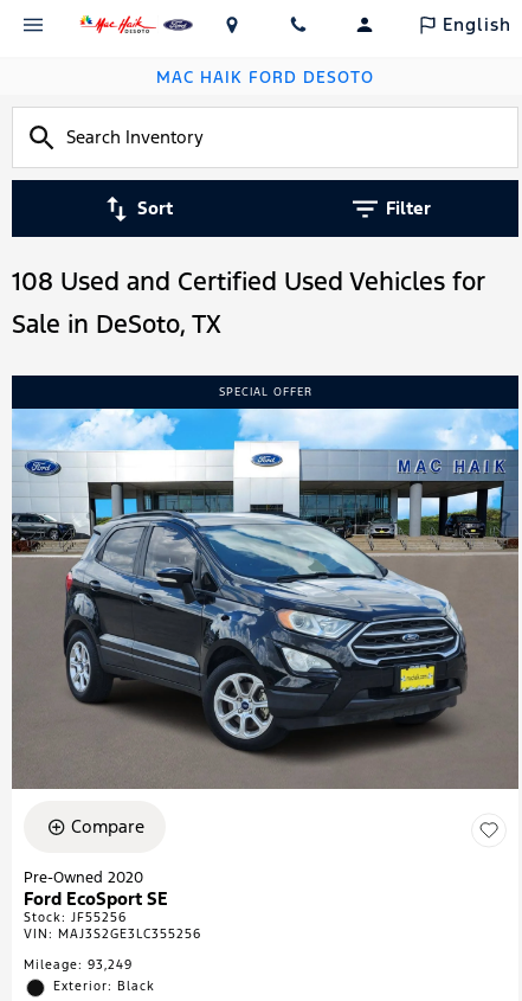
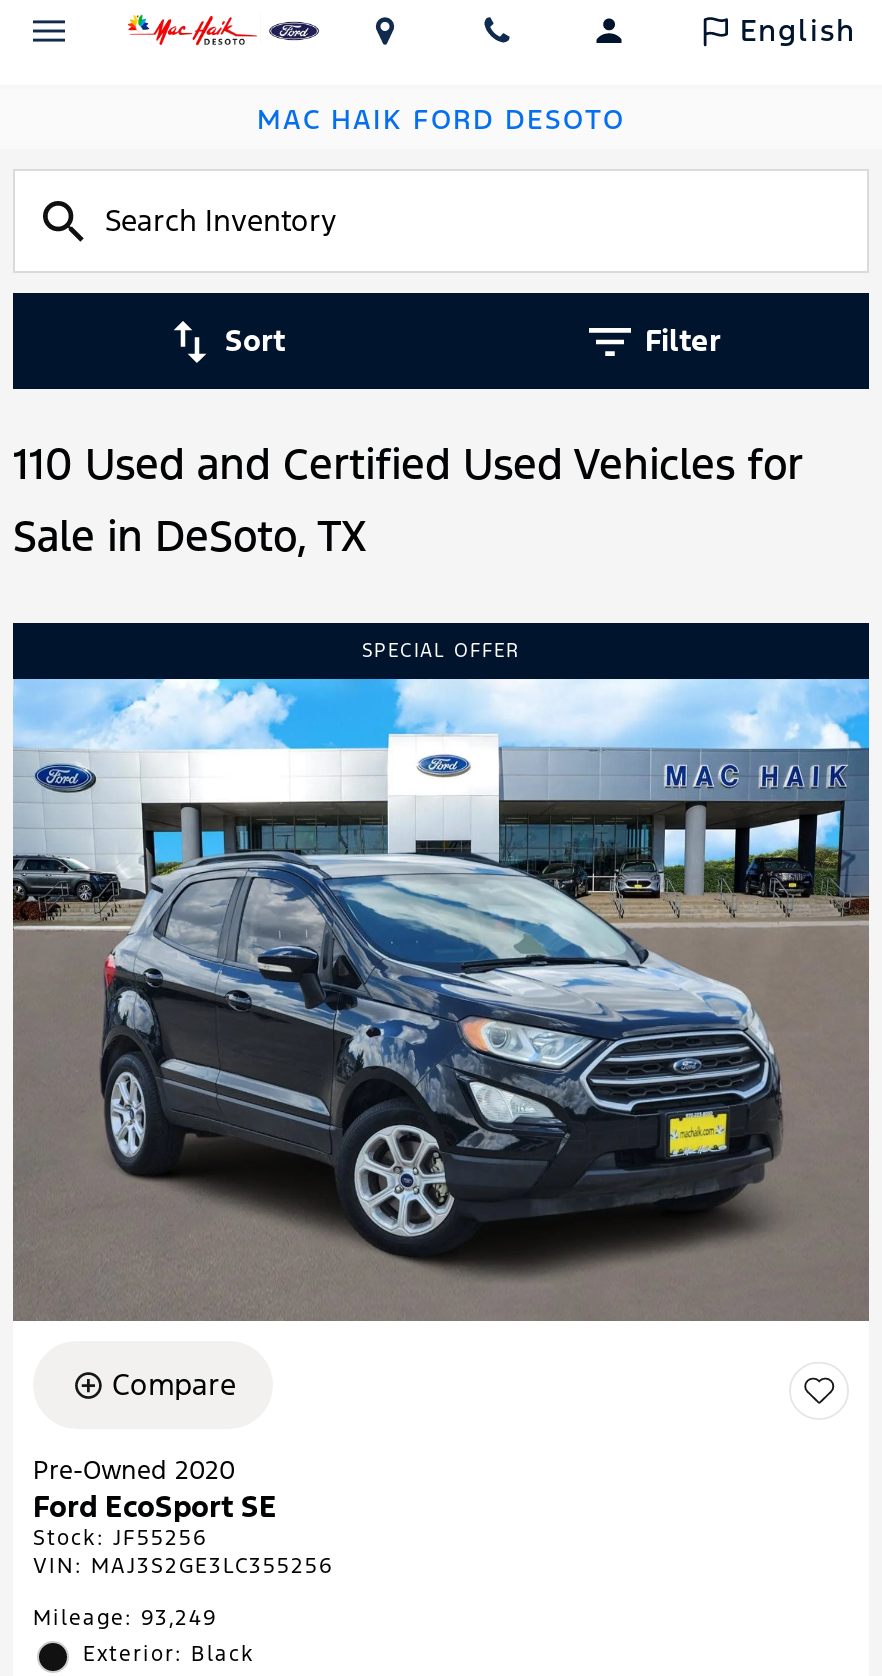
[12,265,485,297] 108 Used and Certified Used Vehicles for -> [13,437,803,491] 110 Used and Certified Used Vehicles for

